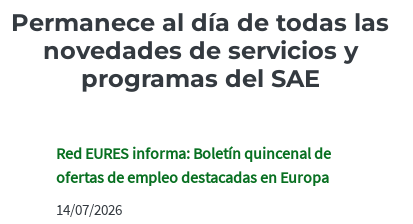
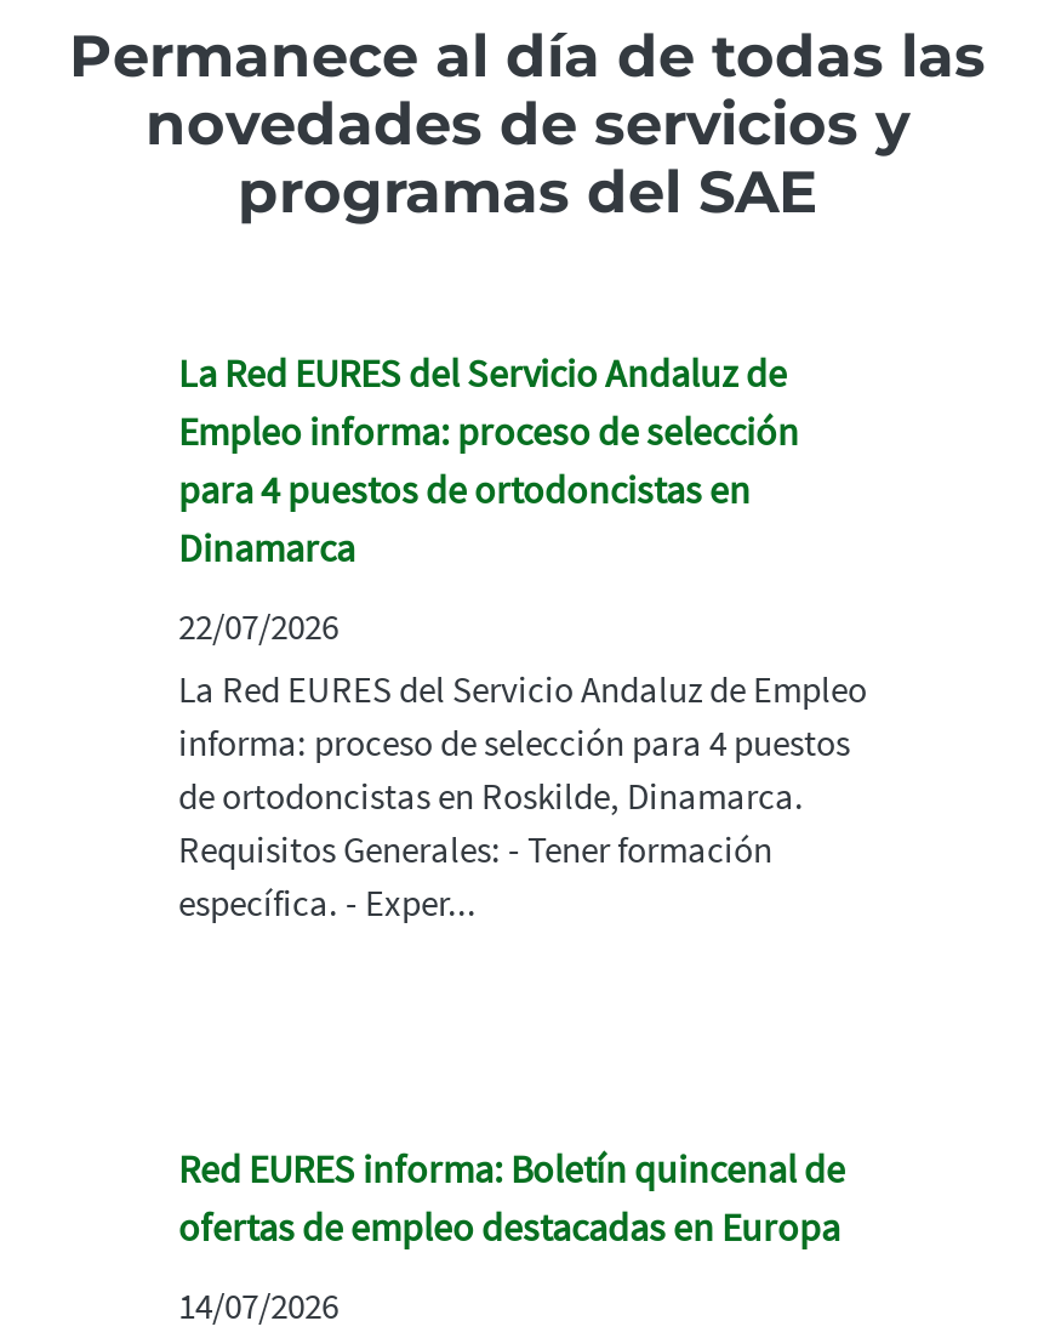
none -> [178,347,867,924] La Red EURES del Servicio Andaluz de | Empleo informa: proceso de selección | para 4 puestos de ortodoncistas en | Dinamarca | 22/07/2026 | La Red EURES del Servicio Andaluz de Empleo | informa: proceso de selección para 4 puestos | de ortodoncistas en Roskilde, Dinamarca. | Requisitos Generales: - Tener formación | específica. - Exper...

